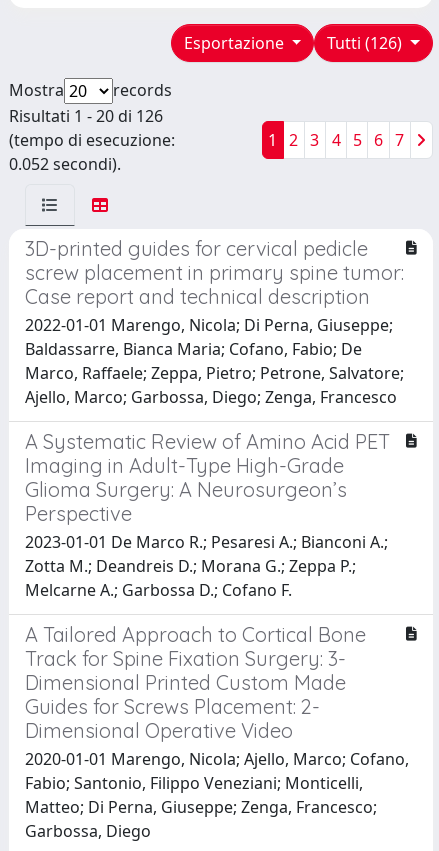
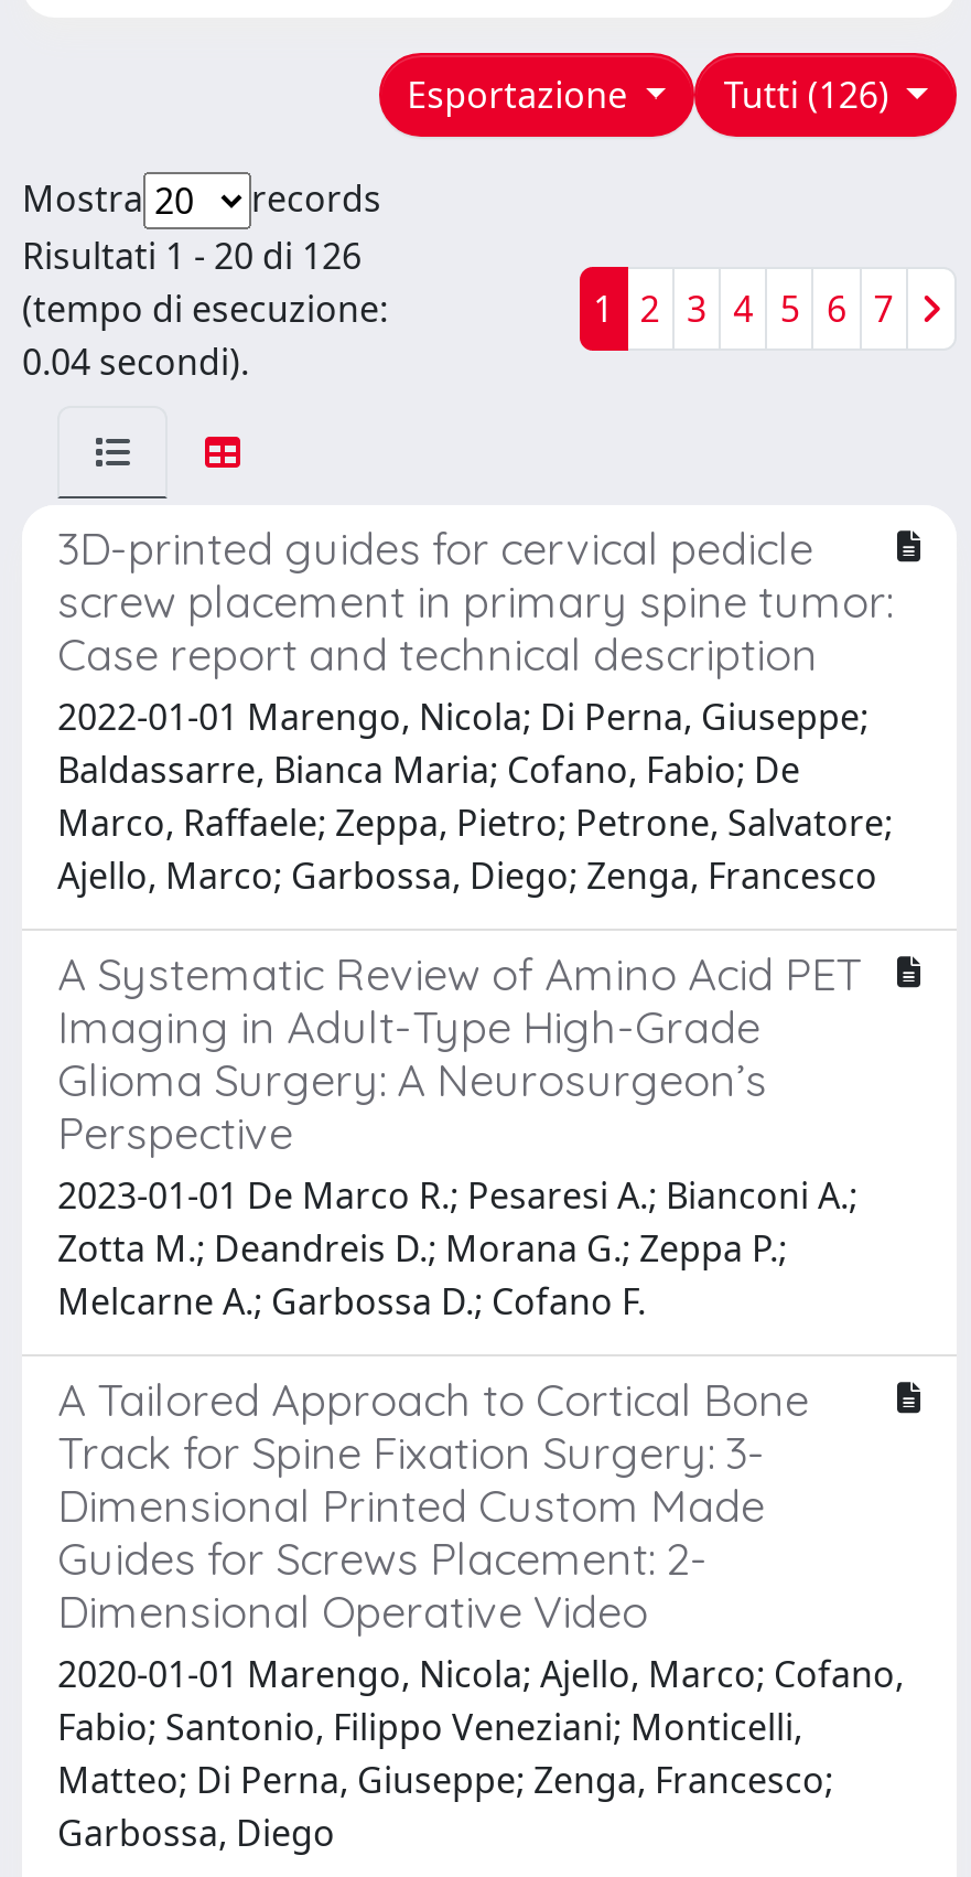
[9,153,121,175] 0.052 secondi). -> [22,337,249,386] 0.04 secondi).

